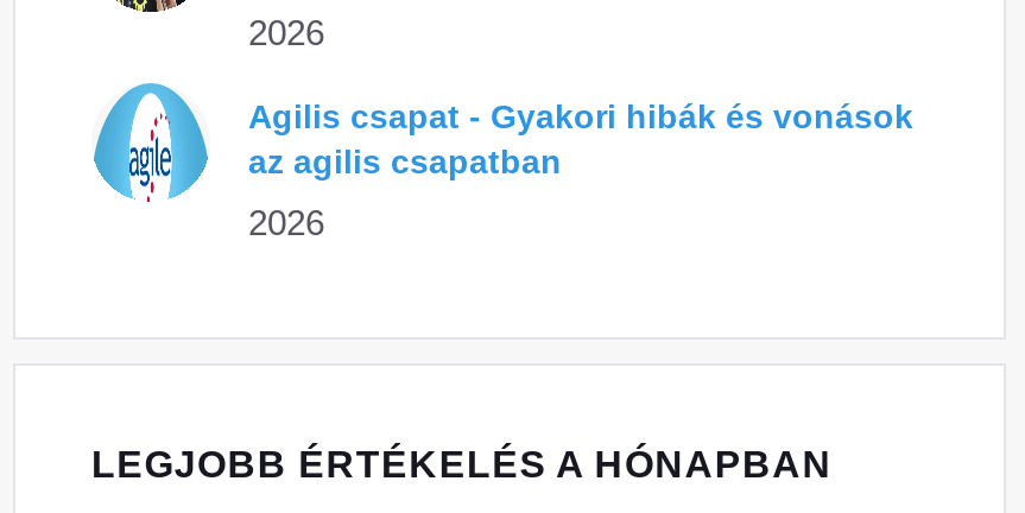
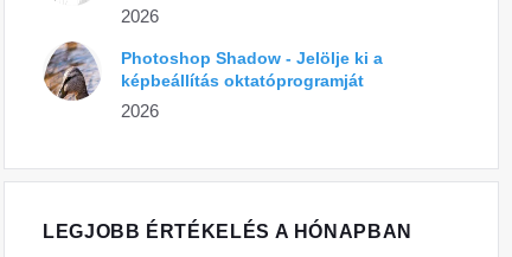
[91,81,913,202] [image] | Agilis csapat - Gyakori hibák és vonások | az agilis csapatban -> [43,40,383,102] [image] | Photoshop Shadow - Jelölje ki a | képbeállítás oktatóprogramját

